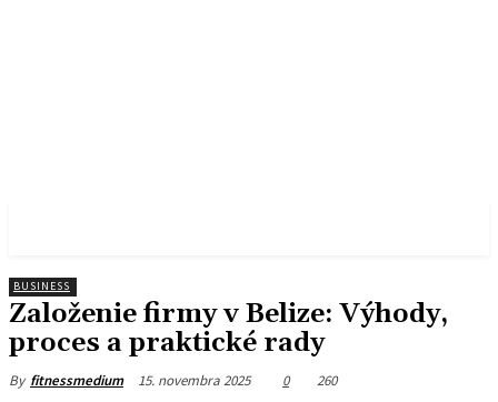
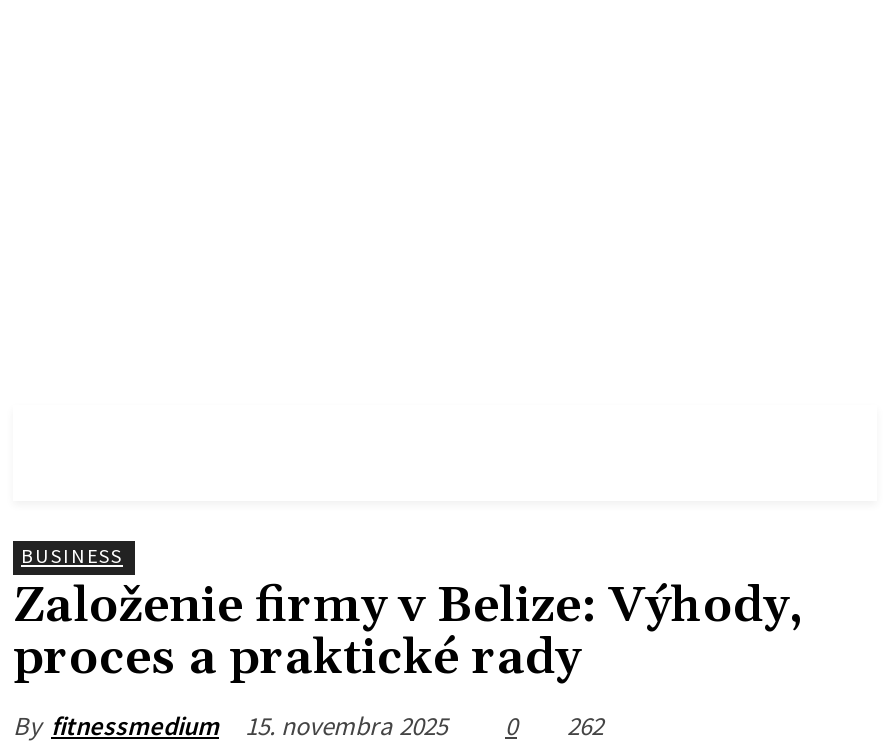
[9,371,337,390] By fitnessmedium 15. novembra 2025 0 260 -> [13,709,603,743] By fitnessmedium 15. novembra 2025 0 262

